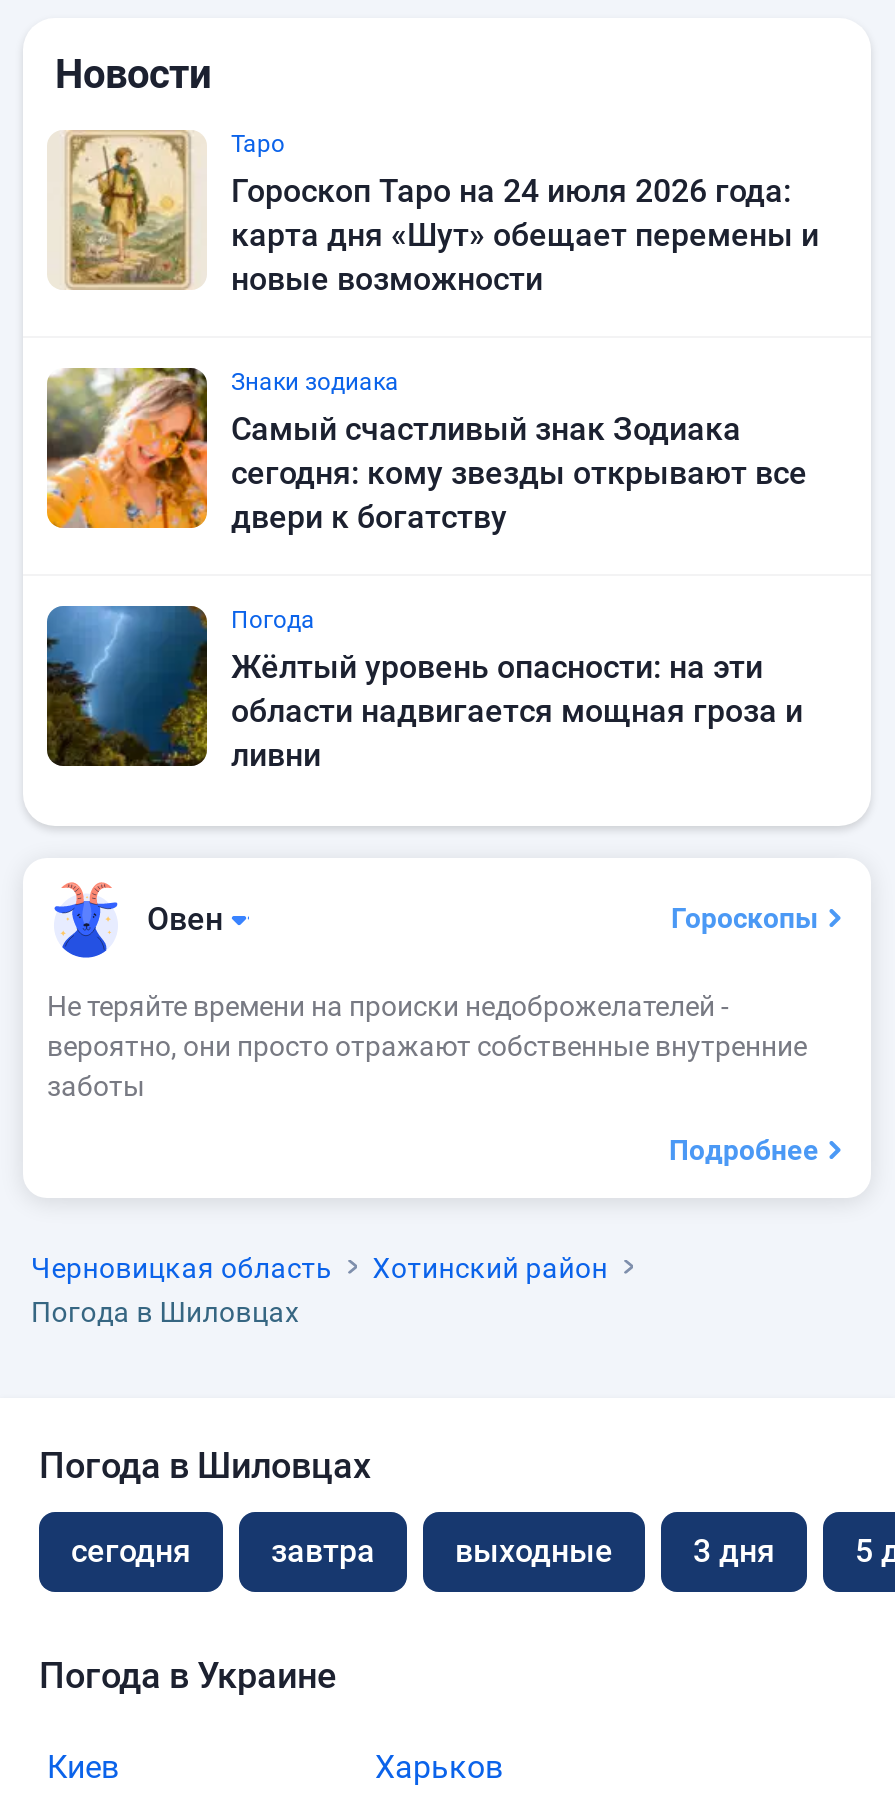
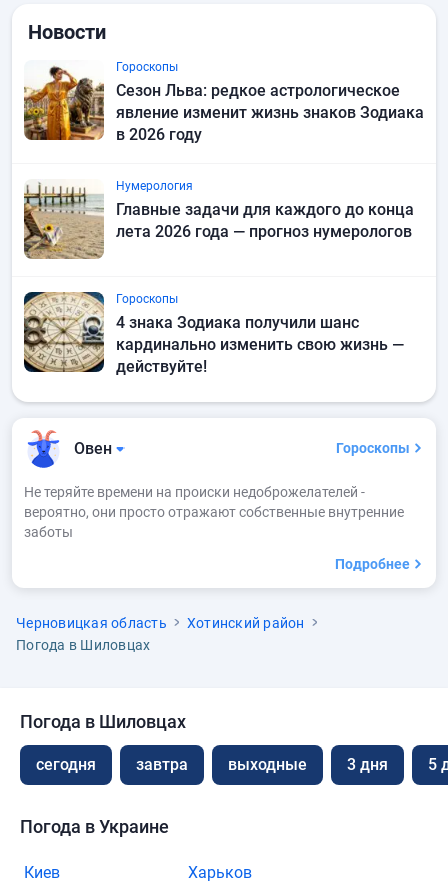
[47,128,819,298] [image] | Таро | Гороскоп Таро на 24 июля 2026 года: | карта дня «Шут» обещает перемены и | новые возможности -> [23,60,424,144] [image] | Гороскопы | Сезон Льва: редкое астрологическое | явление изменит жизнь знаков Зодиака | в 2026 году
[45,366,807,536] [image] | Знаки зодиака | Самый счастливый знак Зодиака | сегодня: кому звезды открывают все | двери к богатству -> [23,179,414,260] [image] | Нумерология | Главные задачи для каждого до конца | лета 2026 года — прогноз нумерологов
[45,604,803,774] [image] | Погода | Жёлтый уровень опасности: на эти | области надвигается мощная гроза и | ливни -> [23,291,404,376] [image] | Гороскопы | 4 знака Зодиака получили шанс | кардинально изменить свою жизнь — | действуйте!

